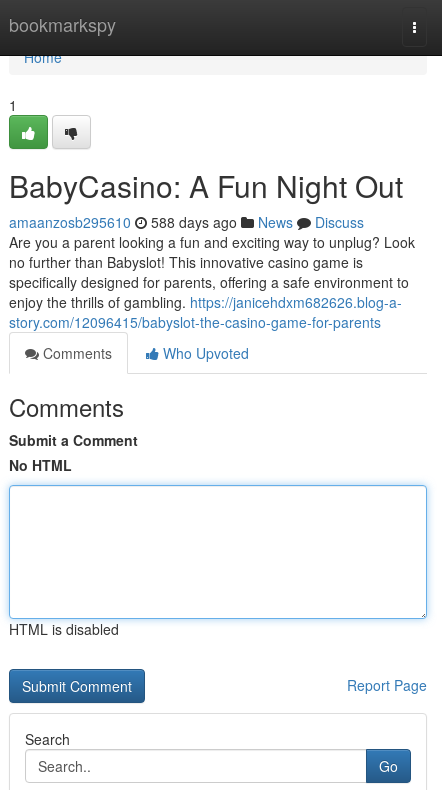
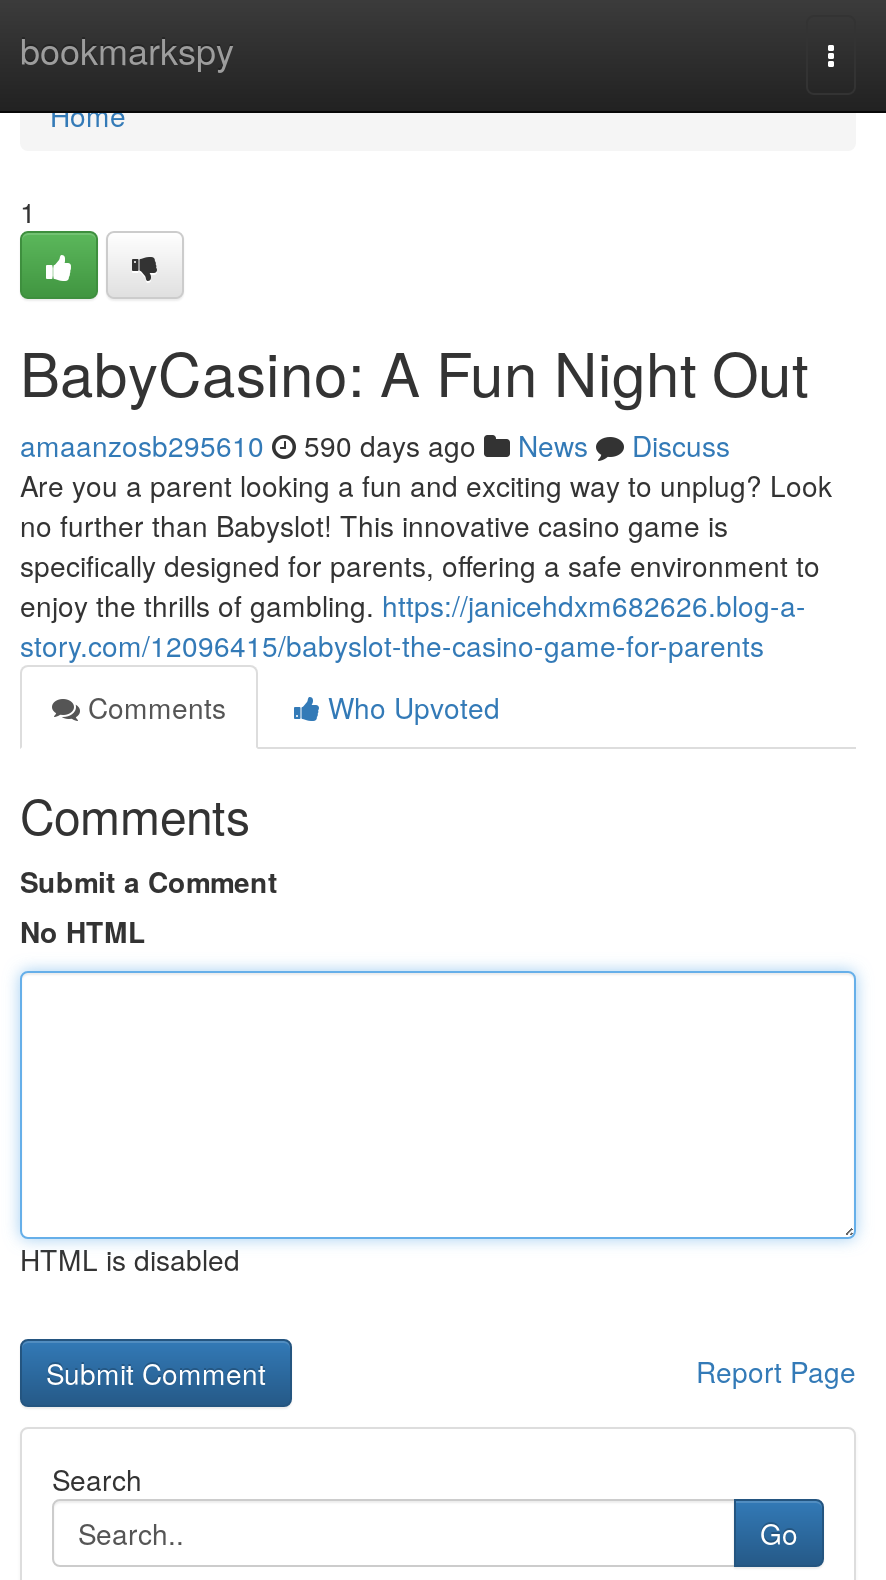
[9,212,364,232] amaanzosb295610 588 days ago News Discuss -> [20,425,730,465] amaanzosb295610 590 days ago News Discuss

